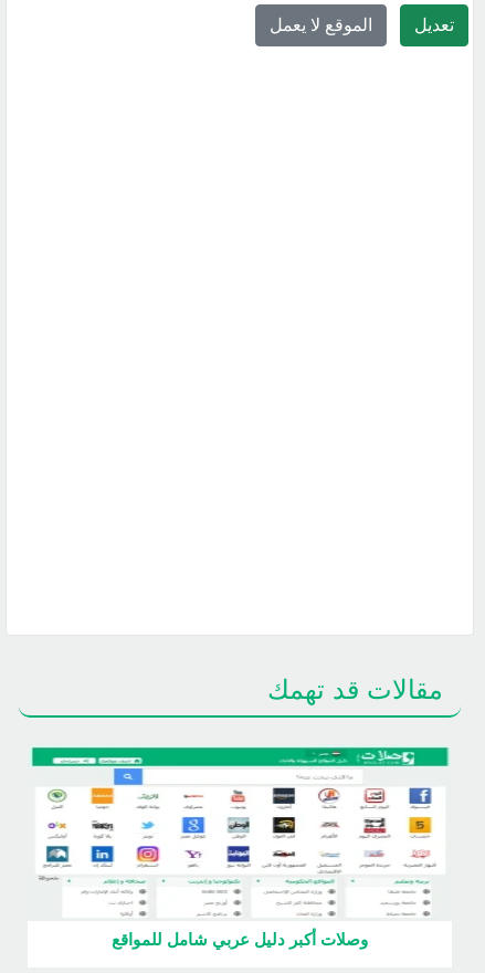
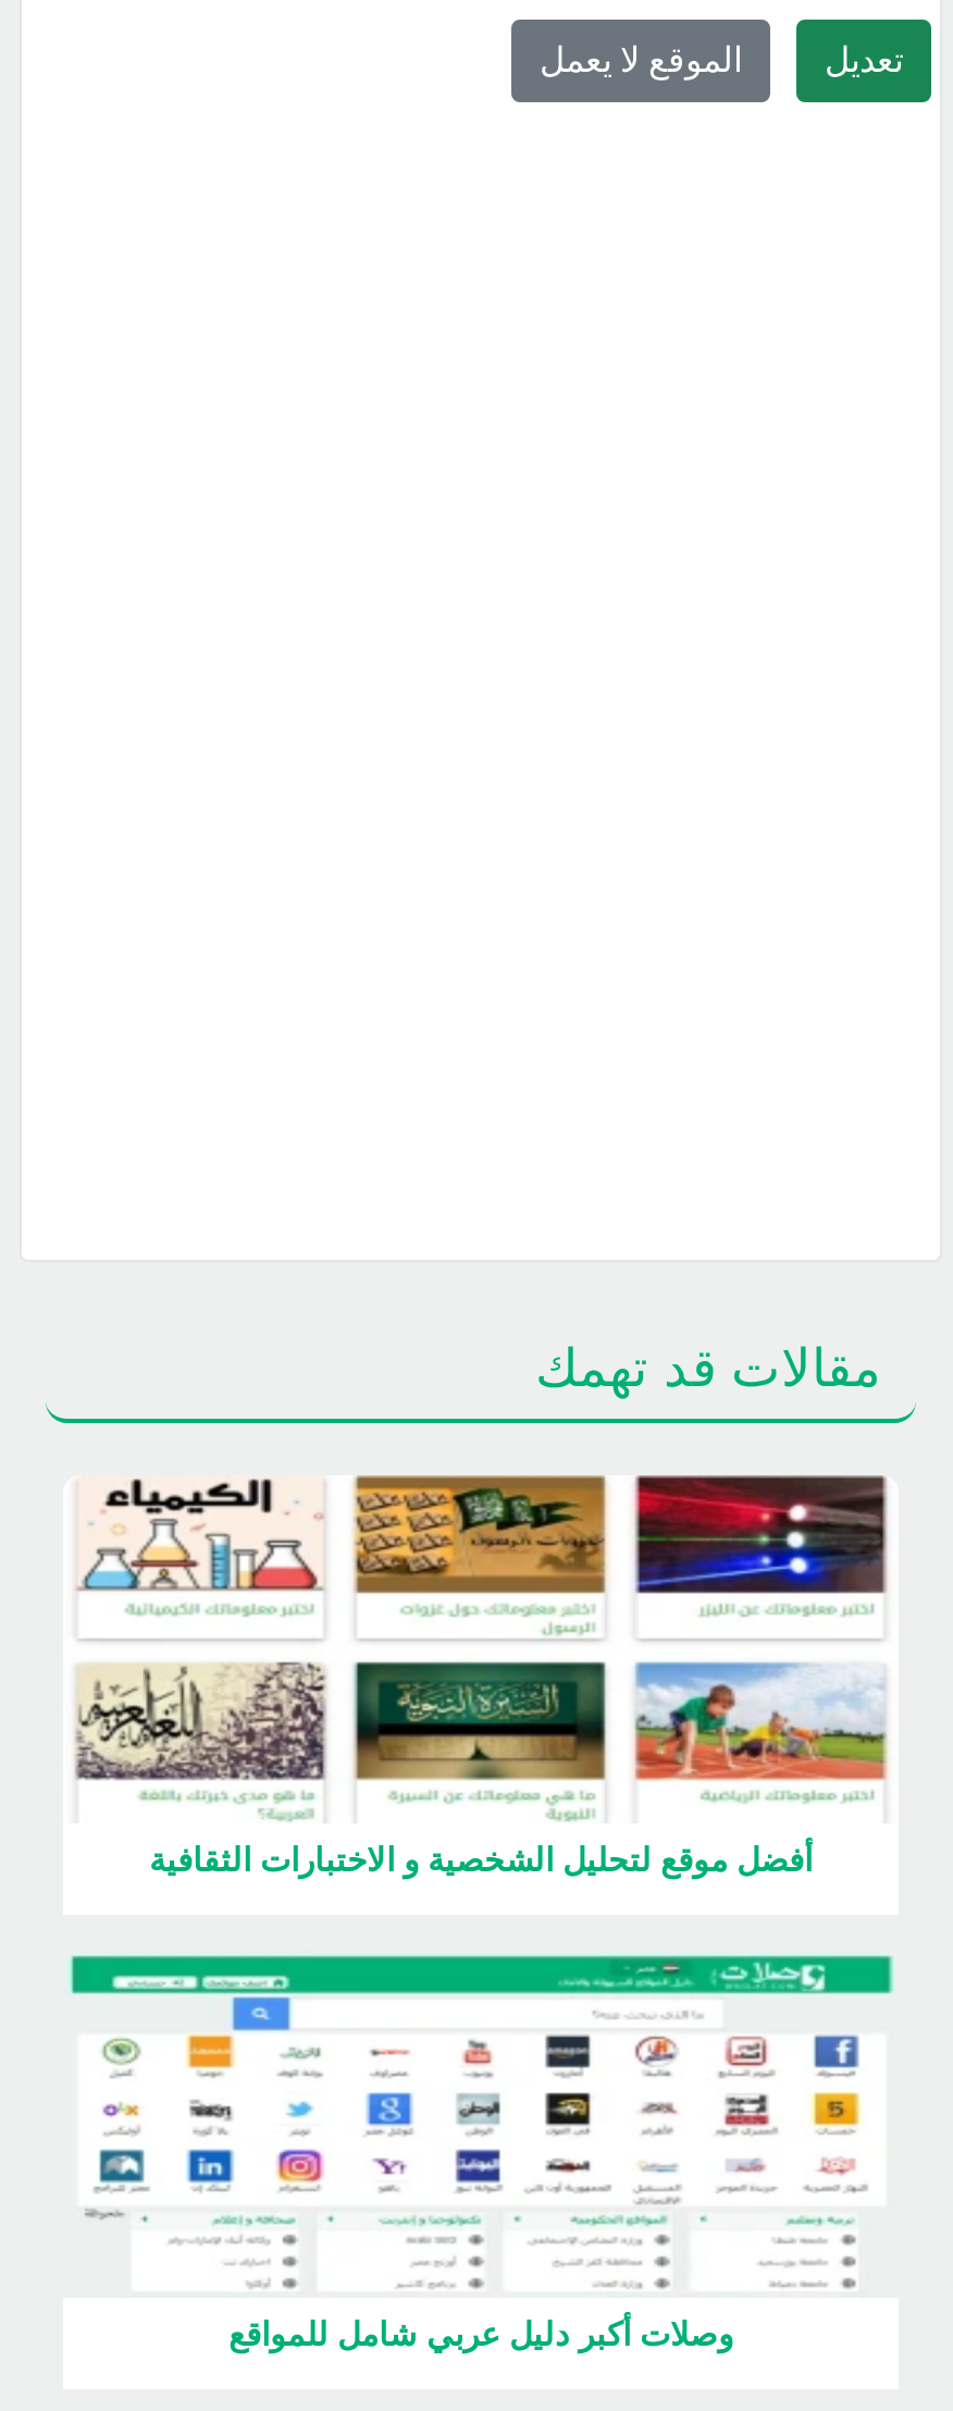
none -> [74,1660,813,1878] [image] | أفضل موقع لتحليل الشخصية و الاختبارات الثقافية
none -> [76,1477,326,1617] [image]
none -> [350,1473,609,1643] [image]
none -> [352,1660,609,1821] [image]
none -> [633,1473,890,1617] [image]
none -> [633,1660,888,1802] [image]

